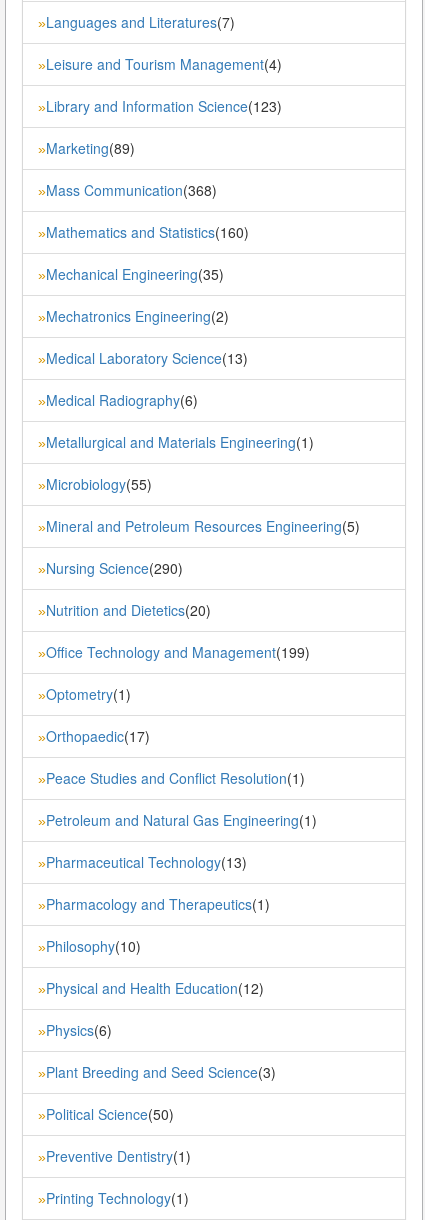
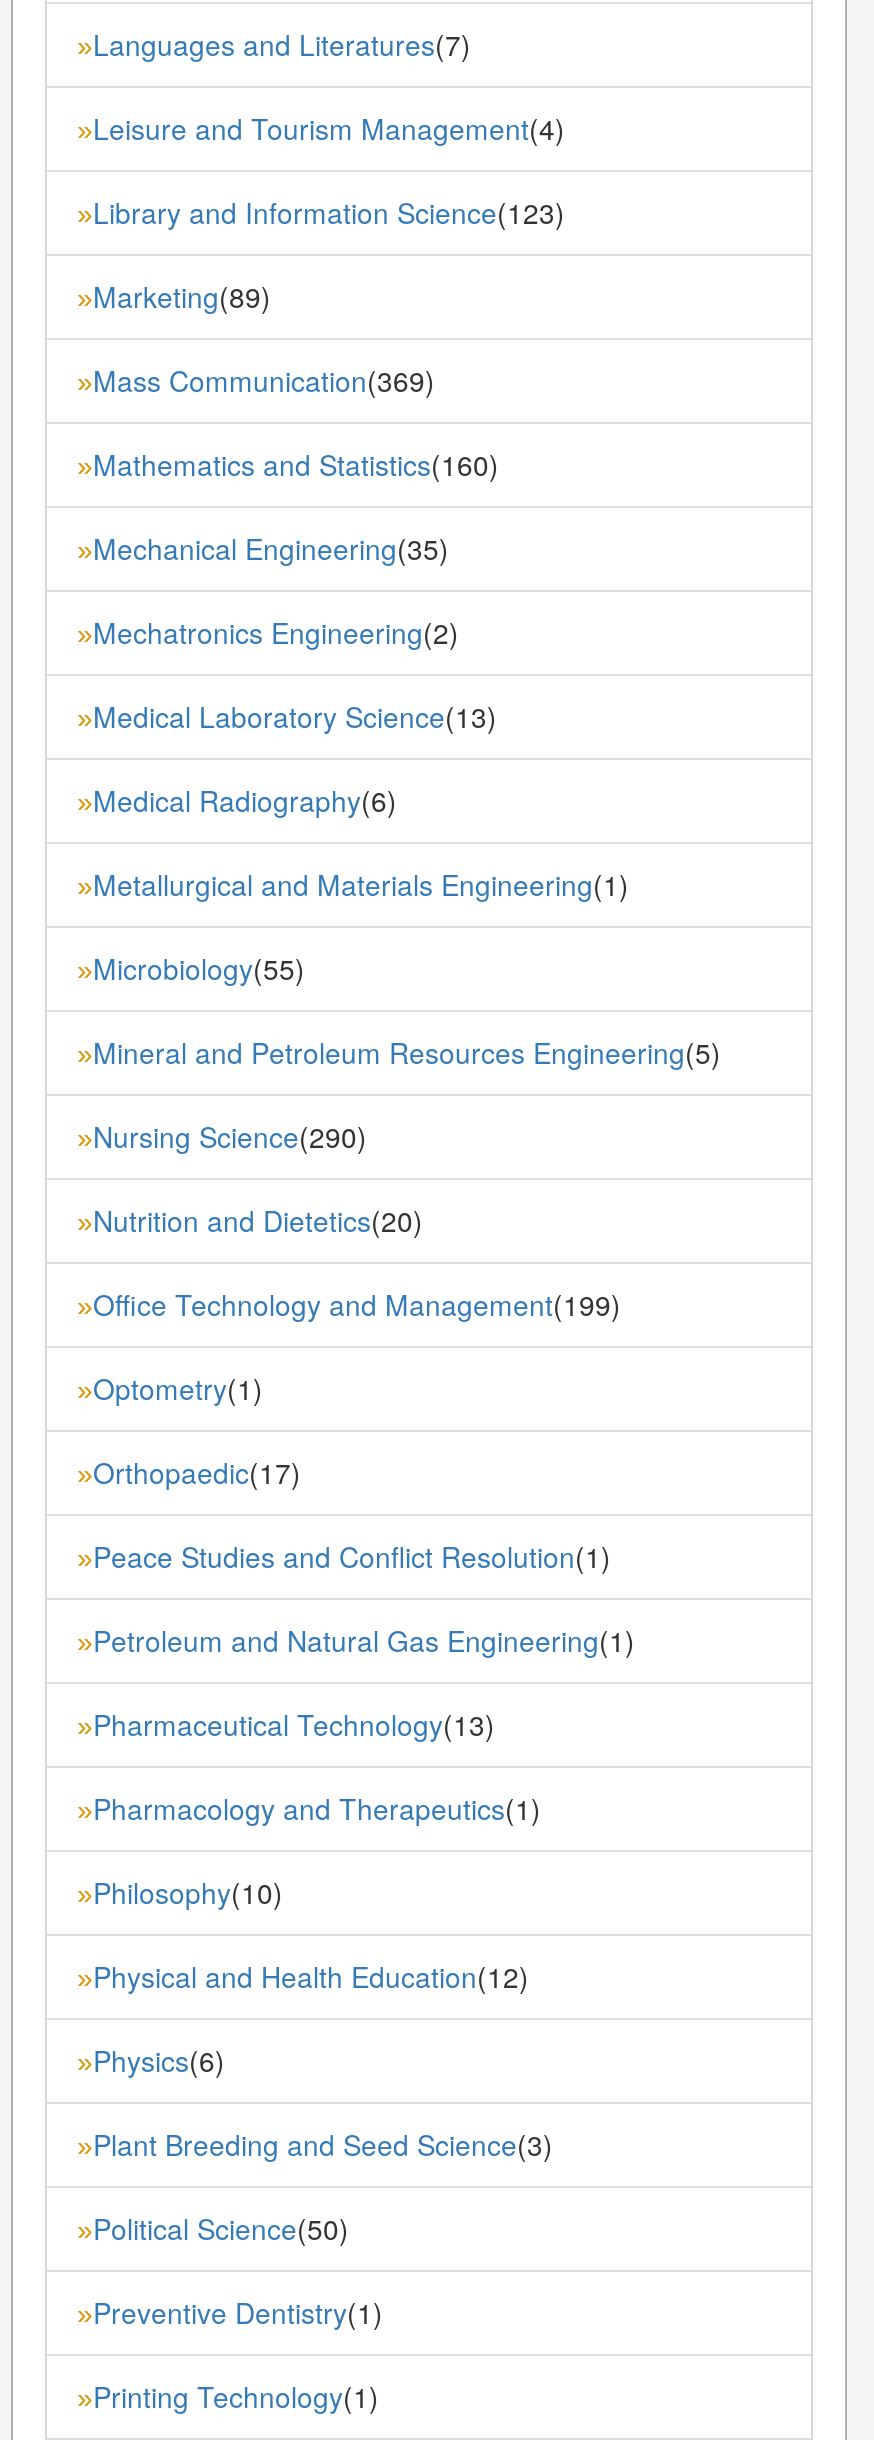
[38,180,217,200] »Mass Communication(368) -> [77,360,435,400] »Mass Communication(369)

